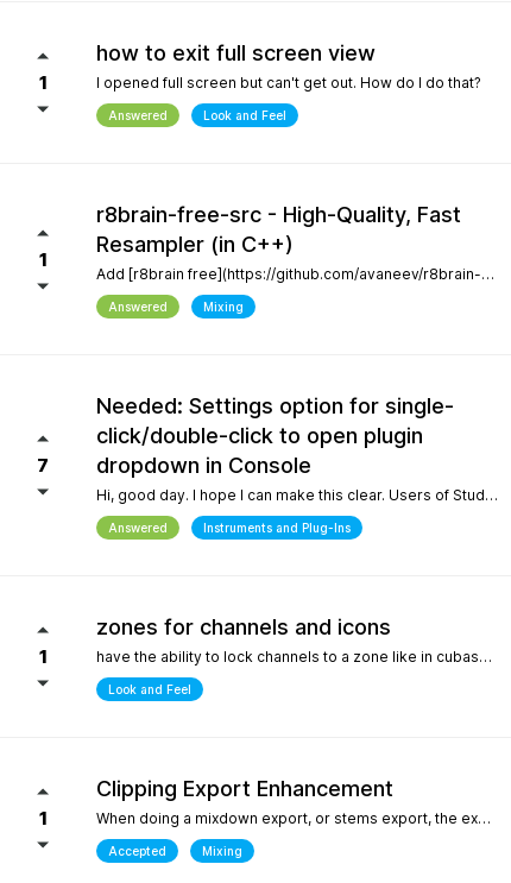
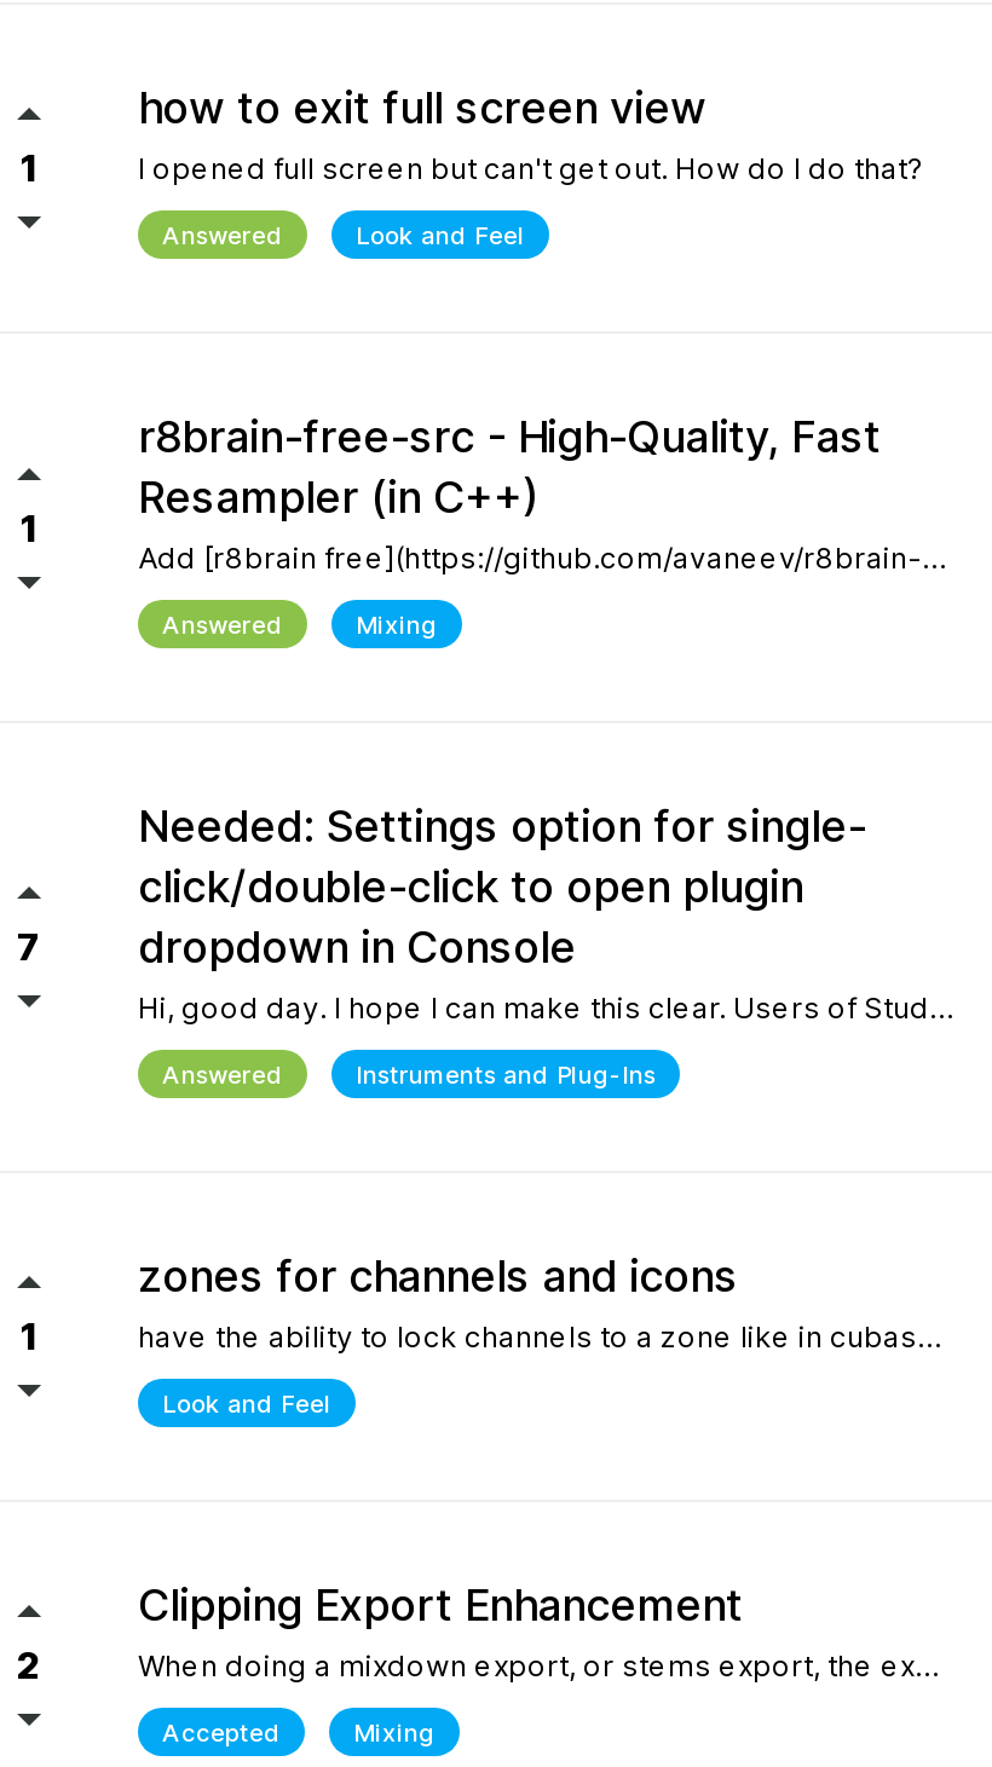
[39,807,47,830] 1 -> [17,1642,41,1688] 2

